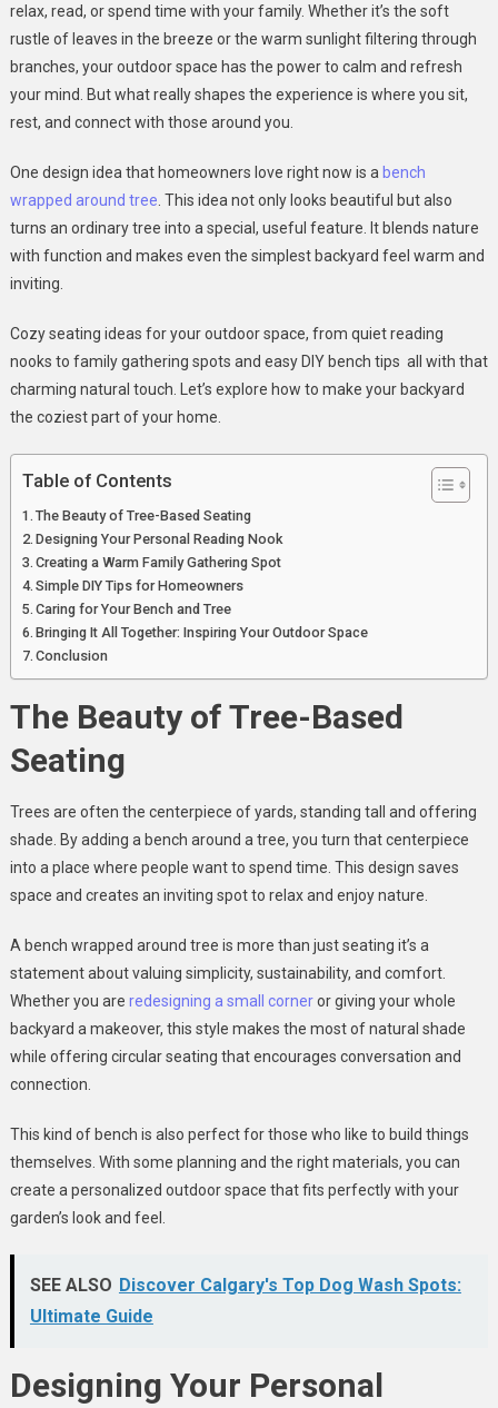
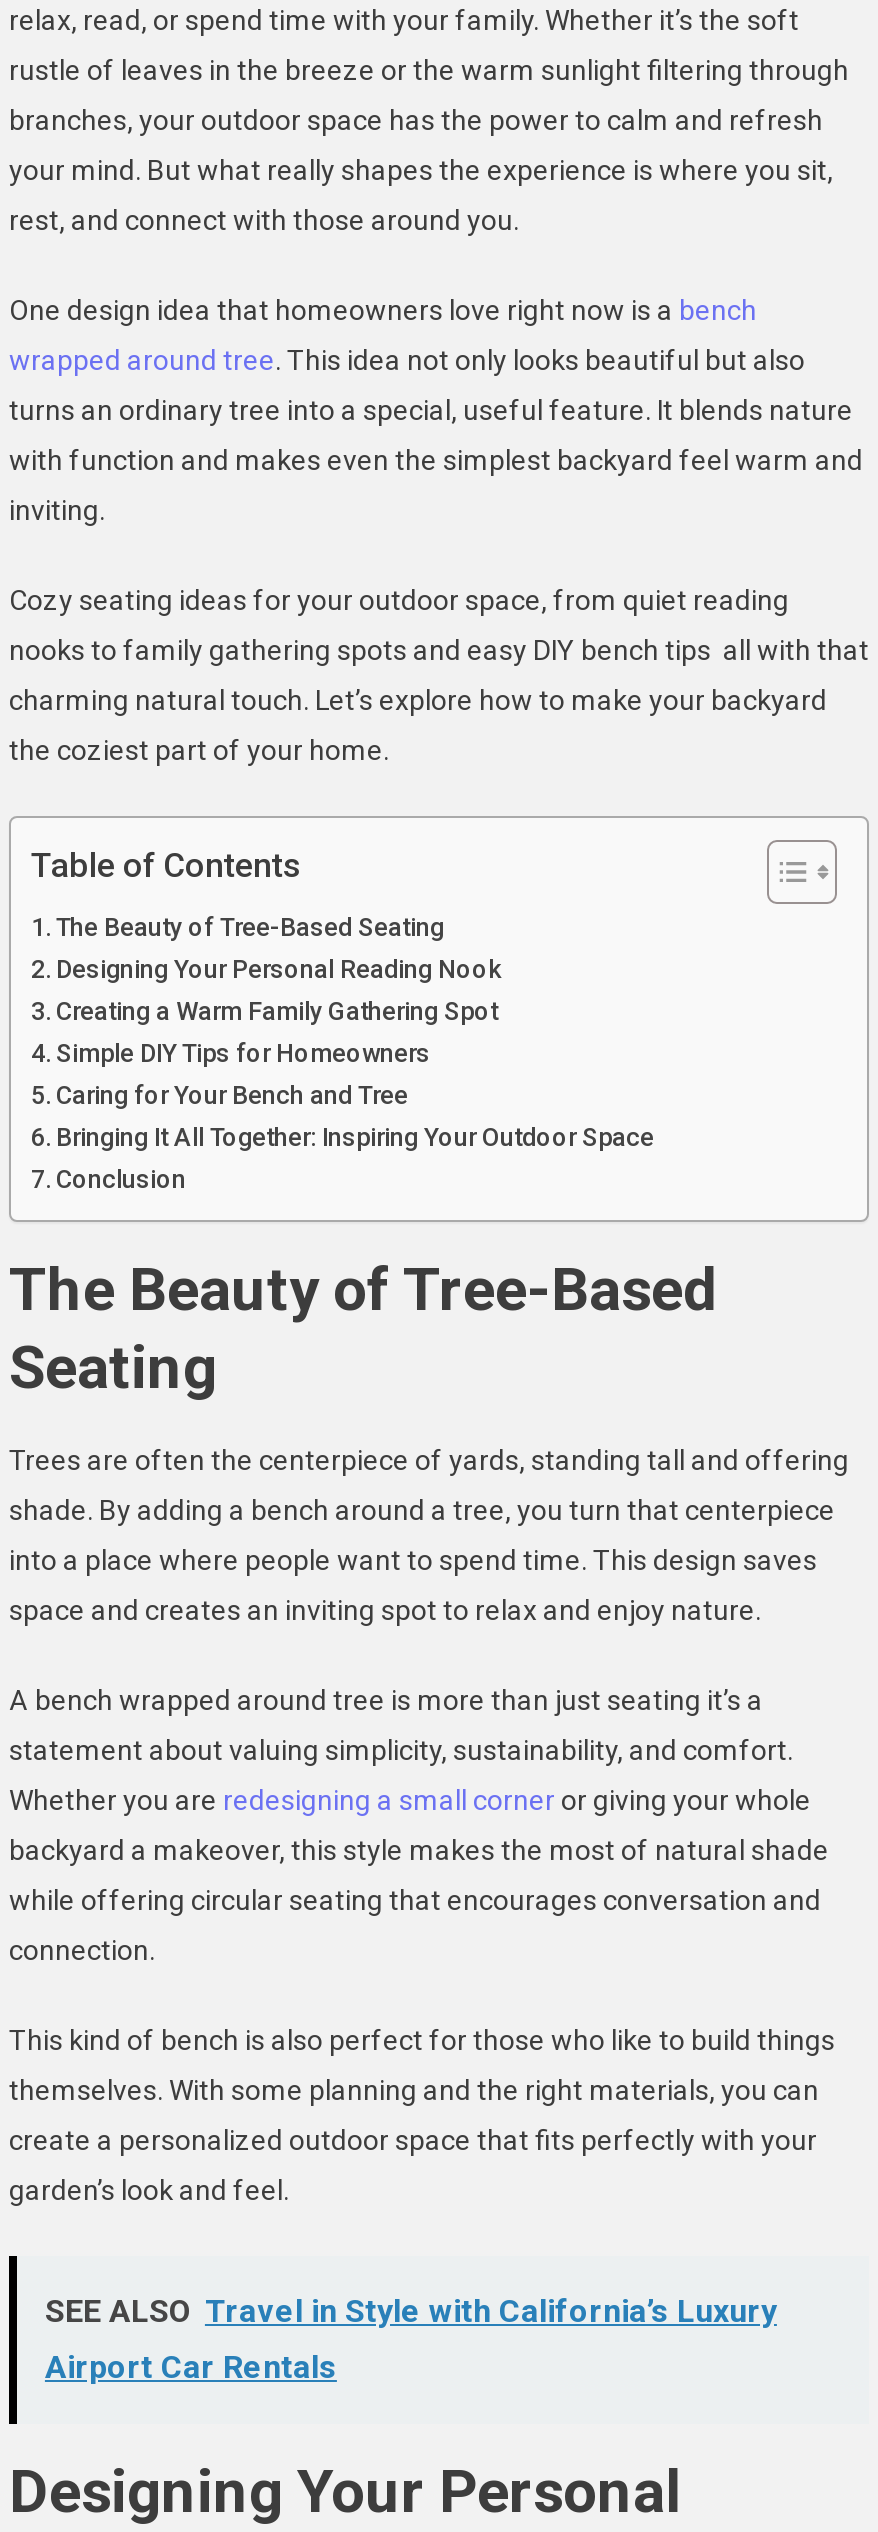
[30,1275,461,1296] SEE ALSO Discover Calgary's Top Dog Wash Spots: -> [45,2293,777,2331] SEE ALSO Travel in Style with California’s Luxury
[30,1306,153,1327] Ultimate Guide -> [45,2349,337,2387] Airport Car Rentals

